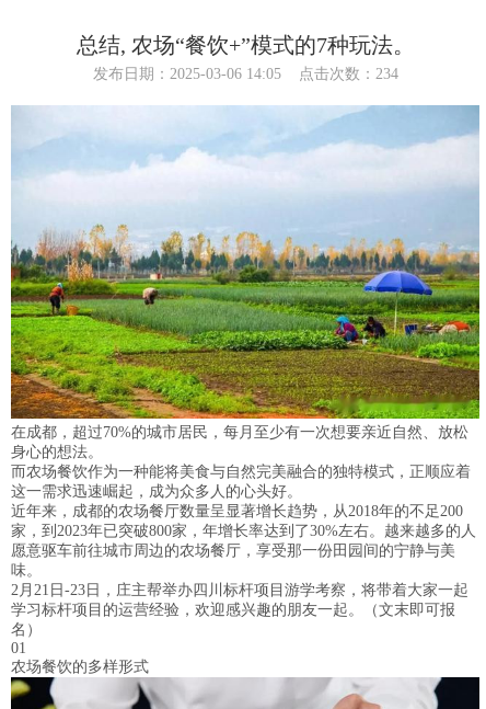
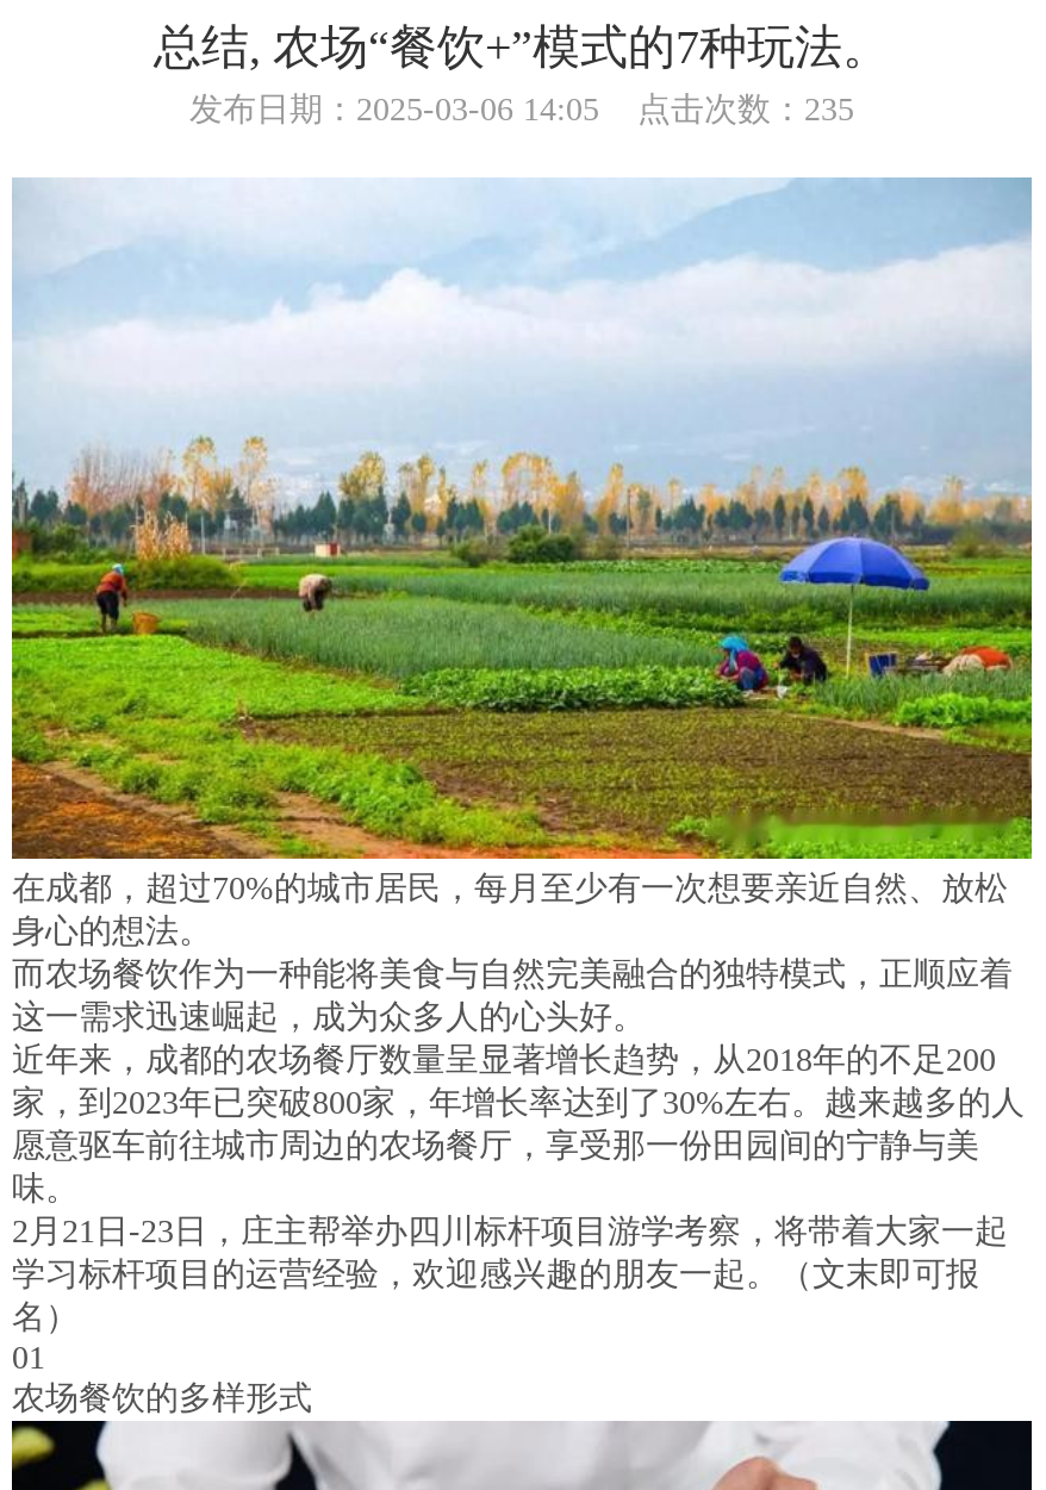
[92,66,398,82] 发布日期：2025-03-06 14:05 点击次数：234 -> [189,92,854,127] 发布日期：2025-03-06 14:05 点击次数：235

